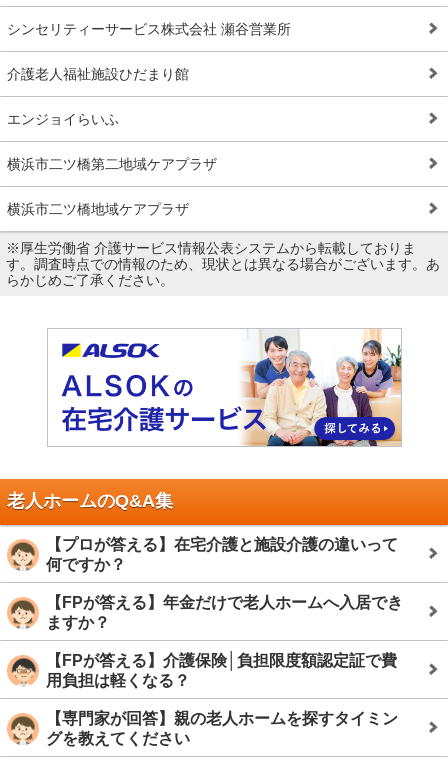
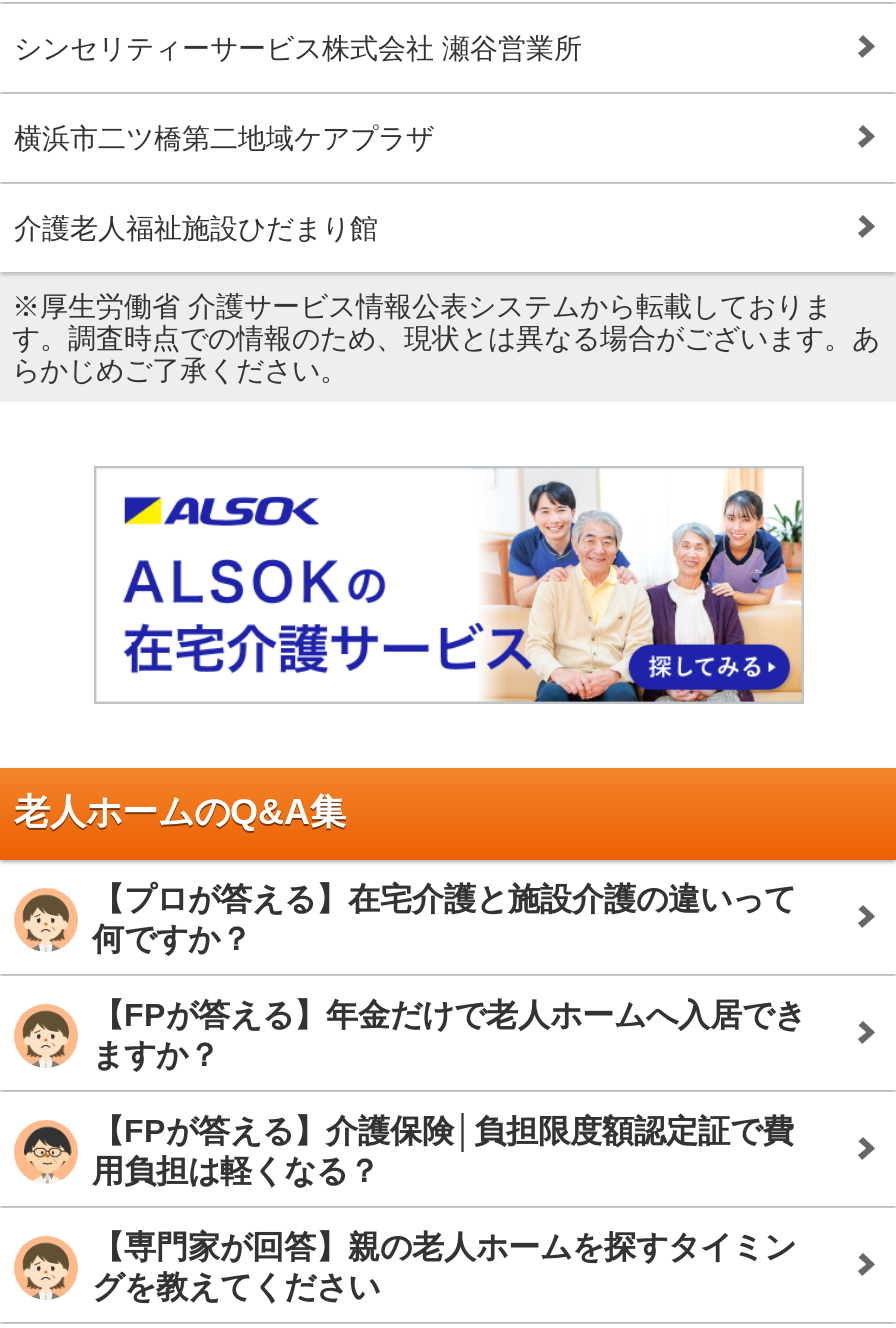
moved [7,66,189,82] -> [14,212,378,244]: 介護老人福祉施設ひだまり館
[7,111,189,217] エンジョイらいふ | 横浜市二ツ橋地域ケアプラザ -> none
moved [7,156,217,172] -> [14,122,434,154]: 横浜市二ツ橋第二地域ケアプラザ

